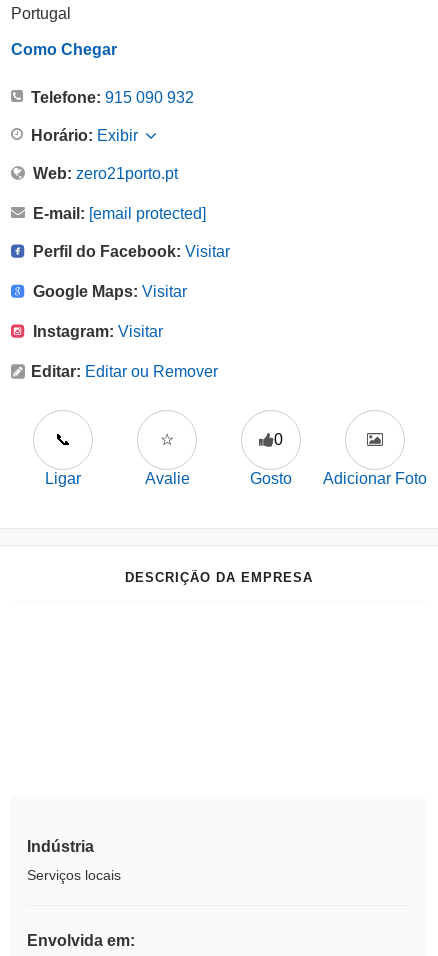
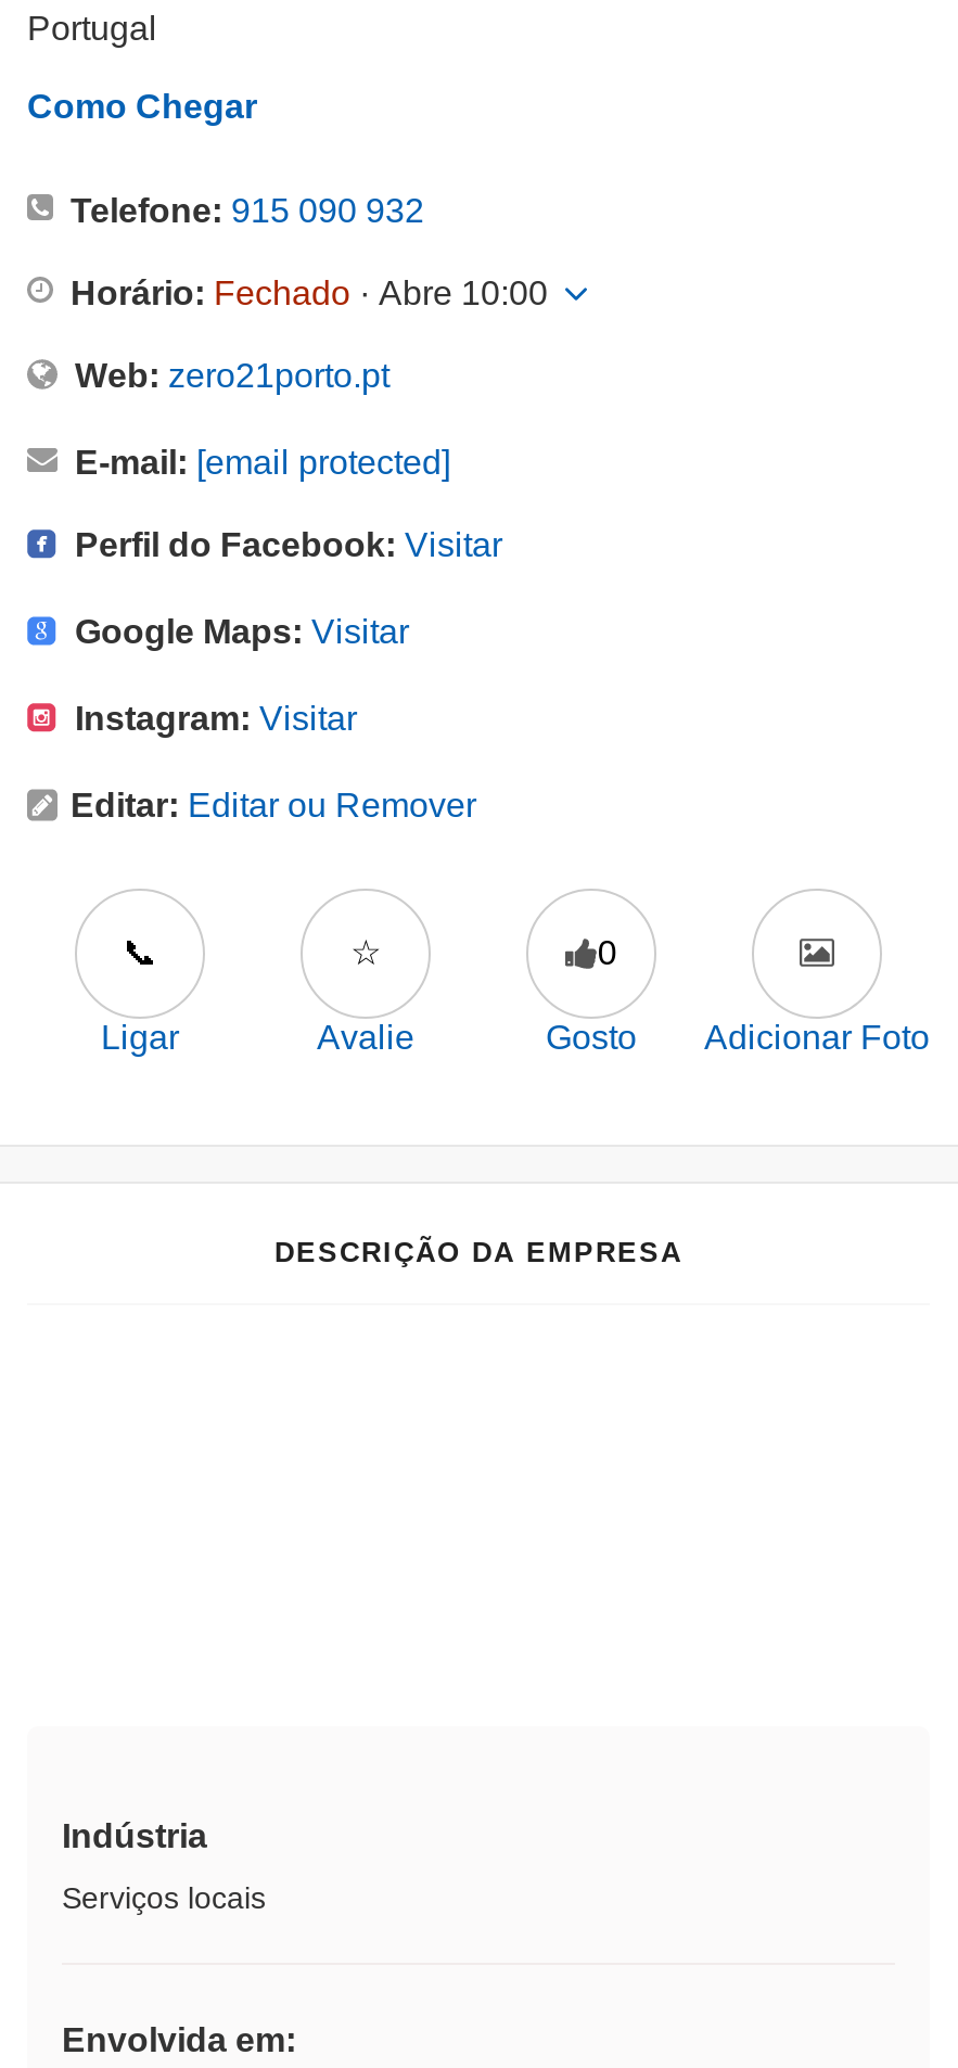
[31,127,138,144] Horário: Exibir -> [71,275,548,311] Horário: Fechado · Abre 10:00

